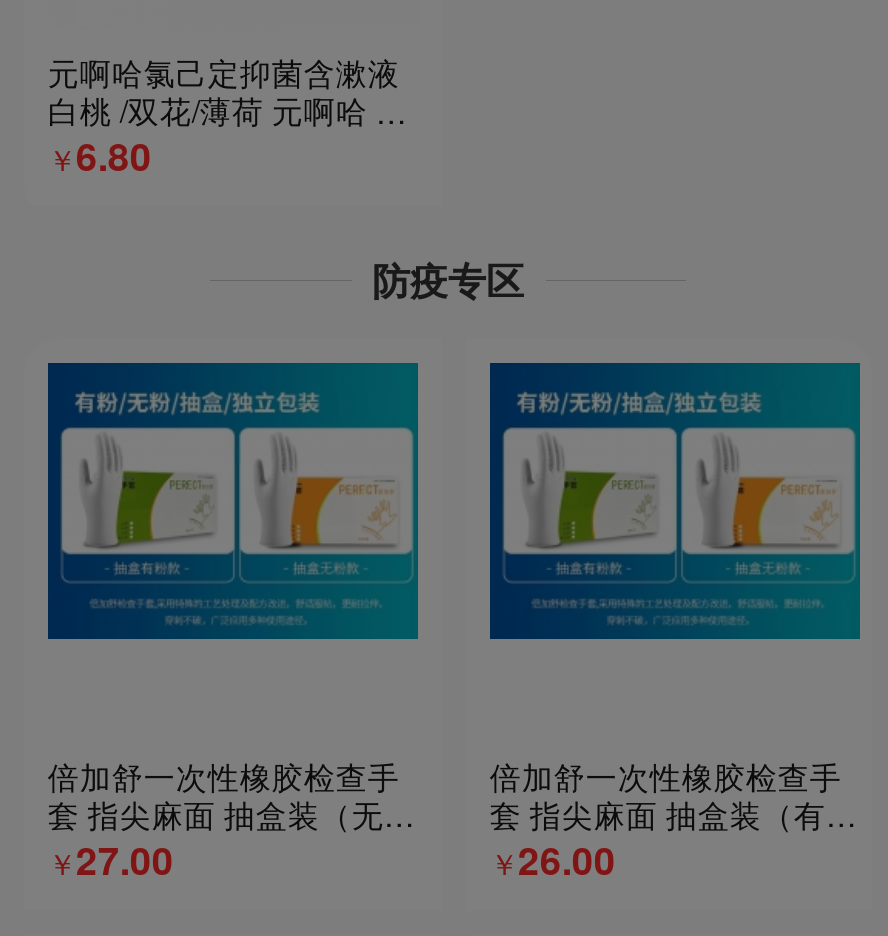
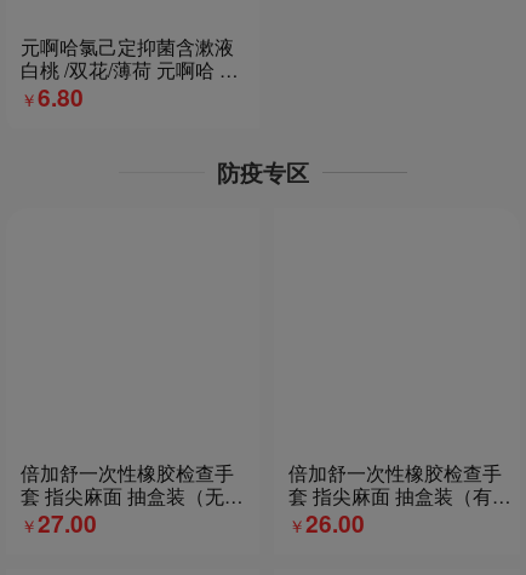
[46,361,420,641] [image] -> none
[488,361,862,641] [image] -> none

